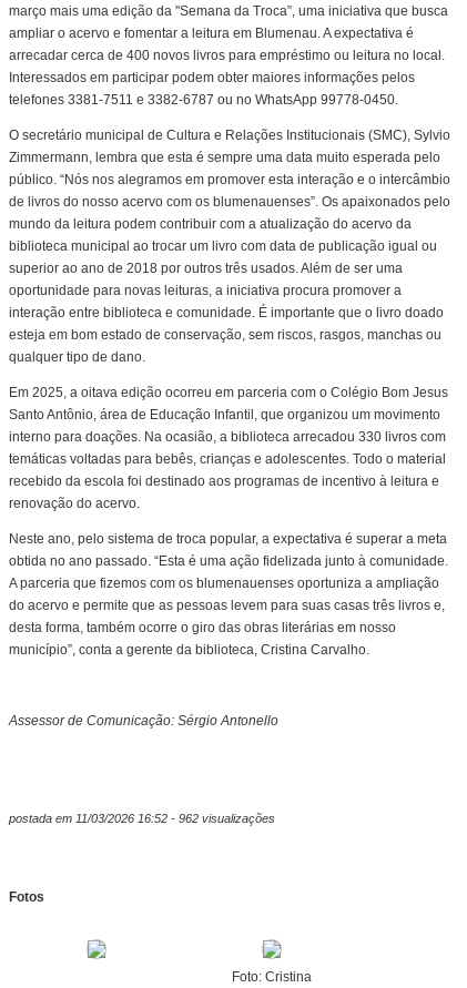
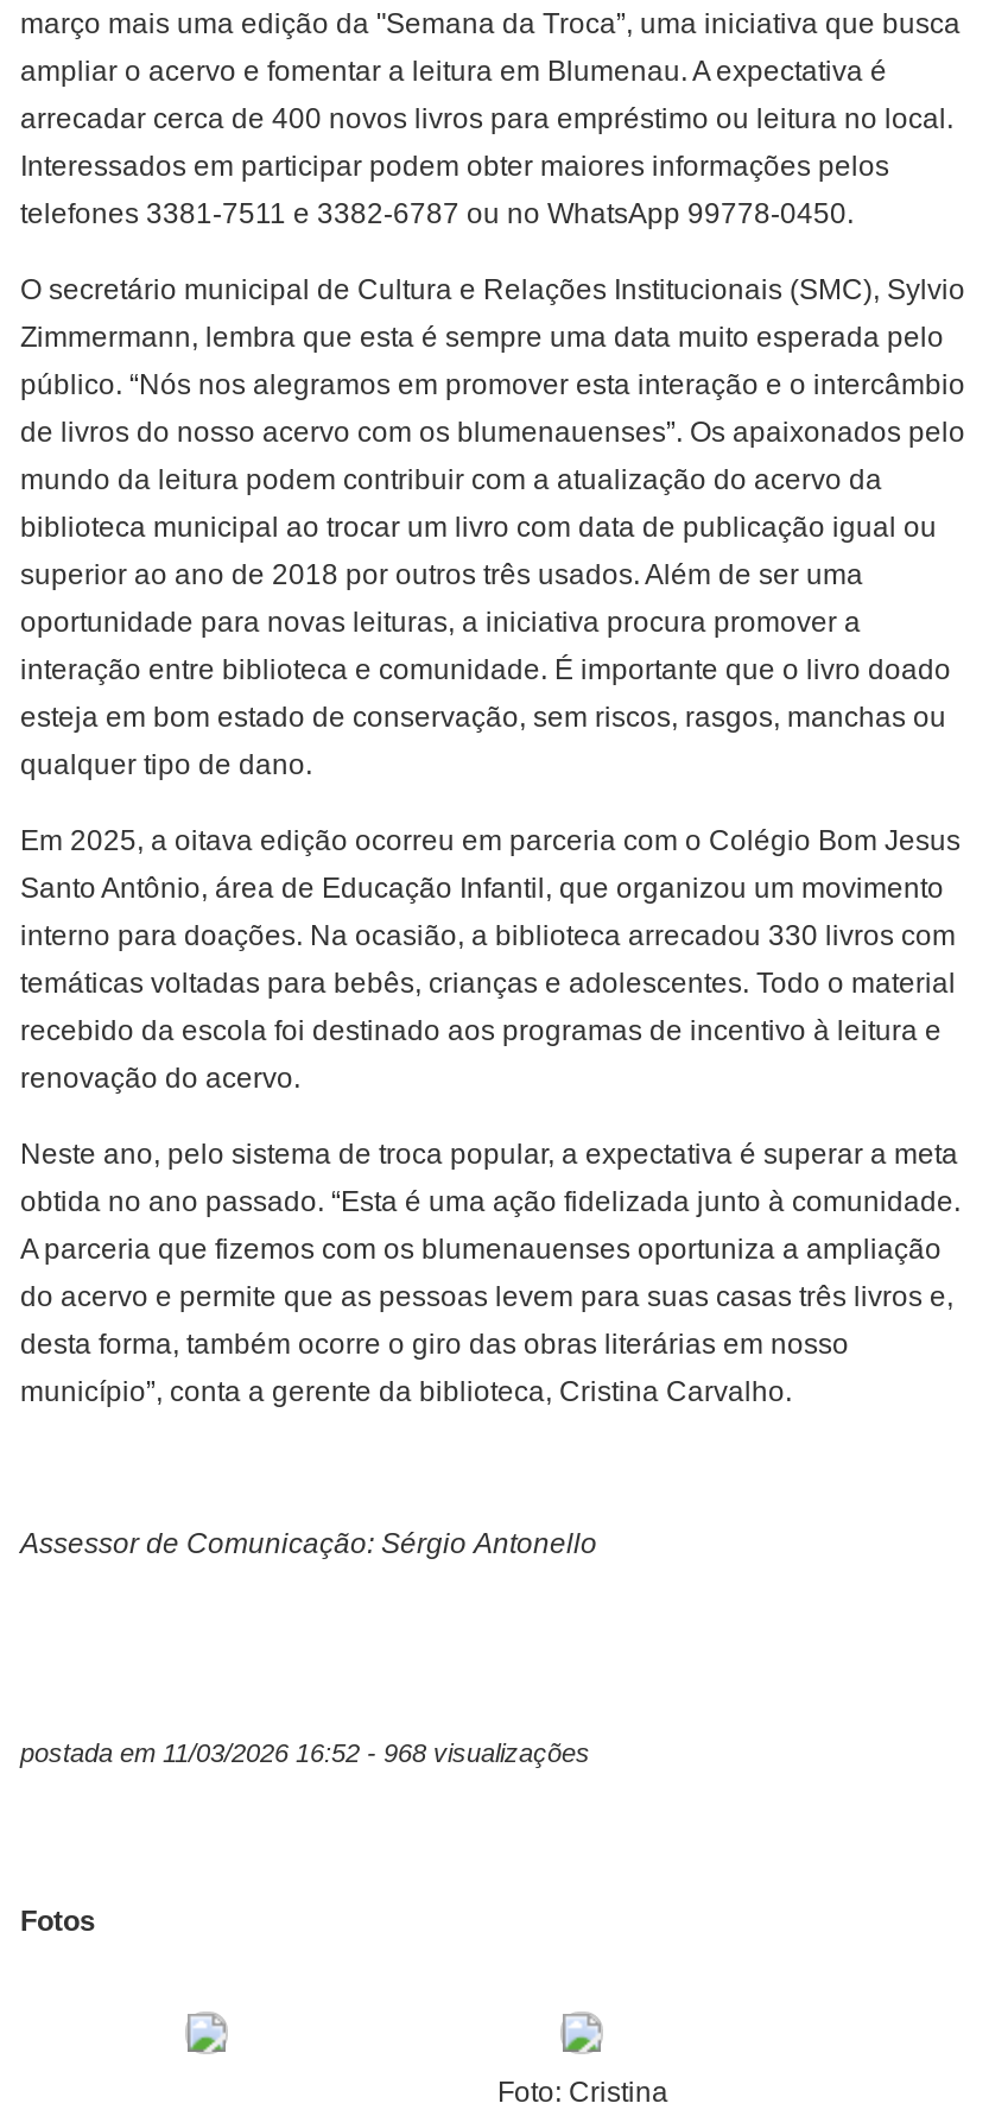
[9,812,276,825] postada em 11/03/2026 16:52 - 962 visualizações -> [20,1739,590,1767] postada em 11/03/2026 16:52 - 968 visualizações

